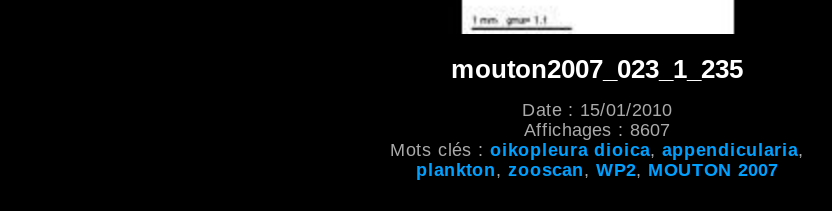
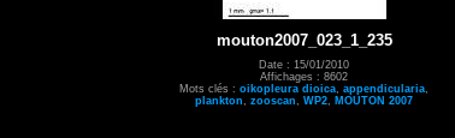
[524,119,670,139] Affichages : 8607 -> [260,70,348,82] Affichages : 8602

